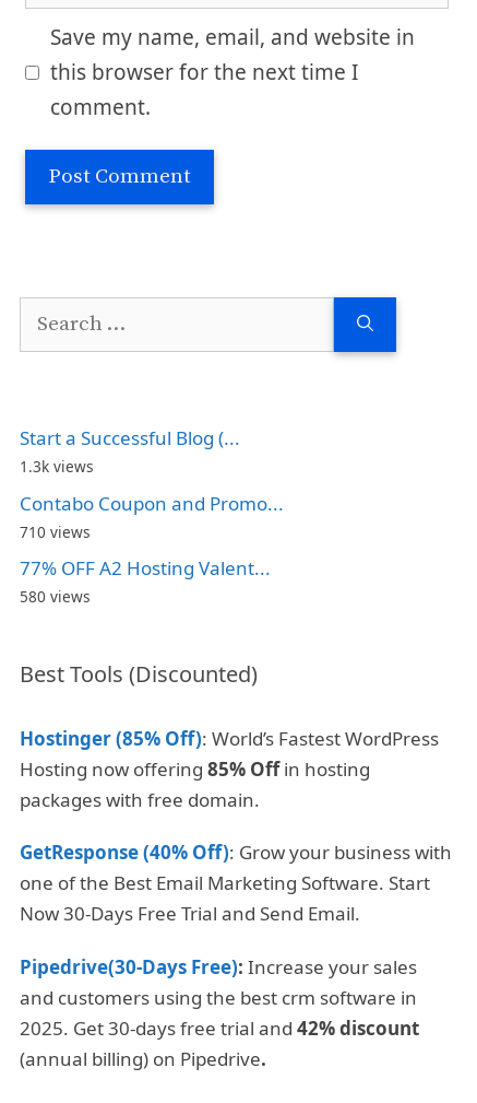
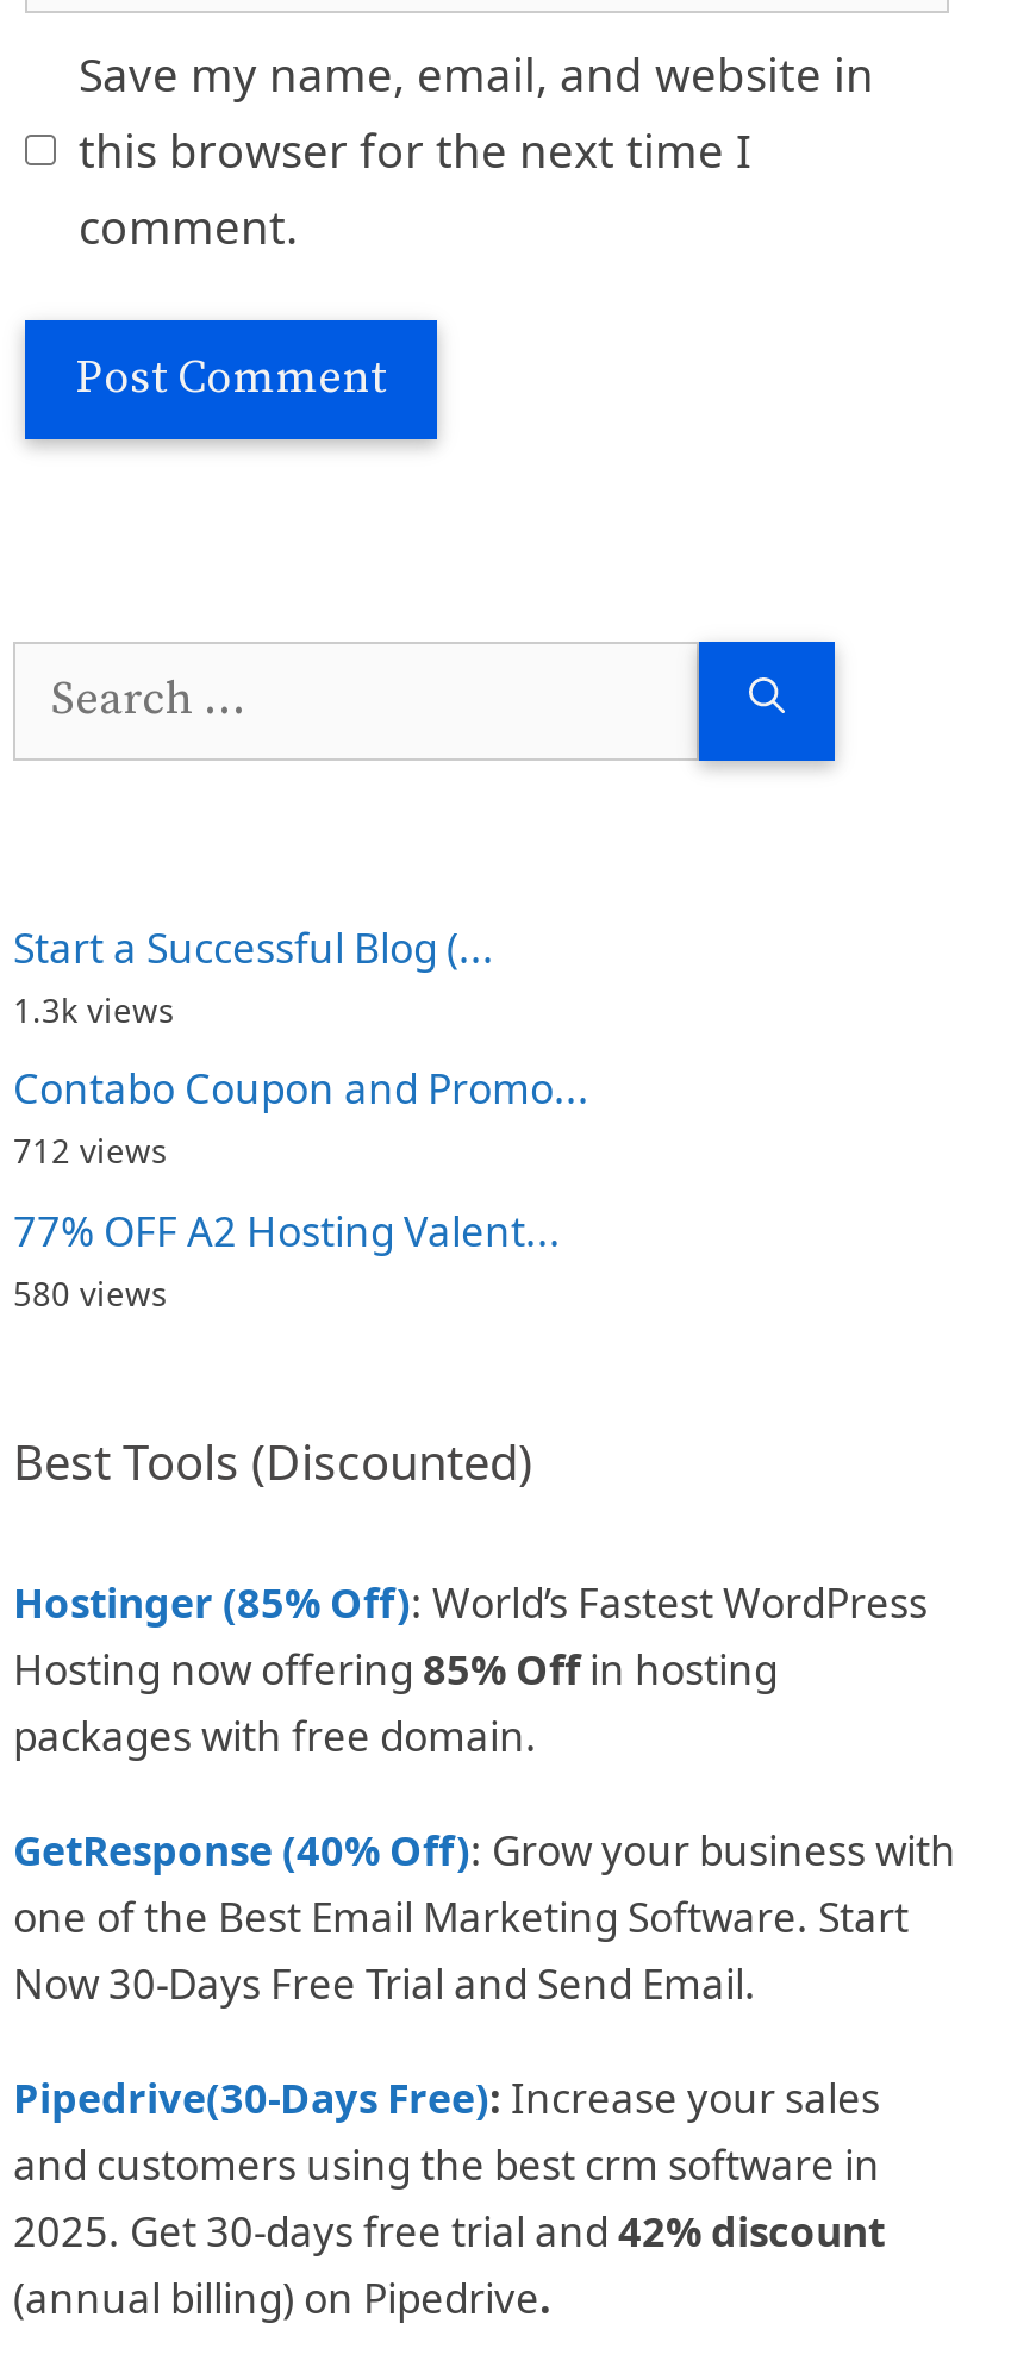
[20,521,91,542] 710 views -> [13,1128,168,1173] 712 views

